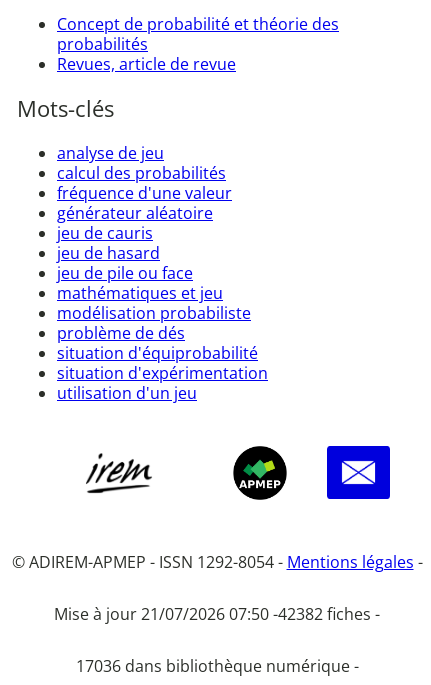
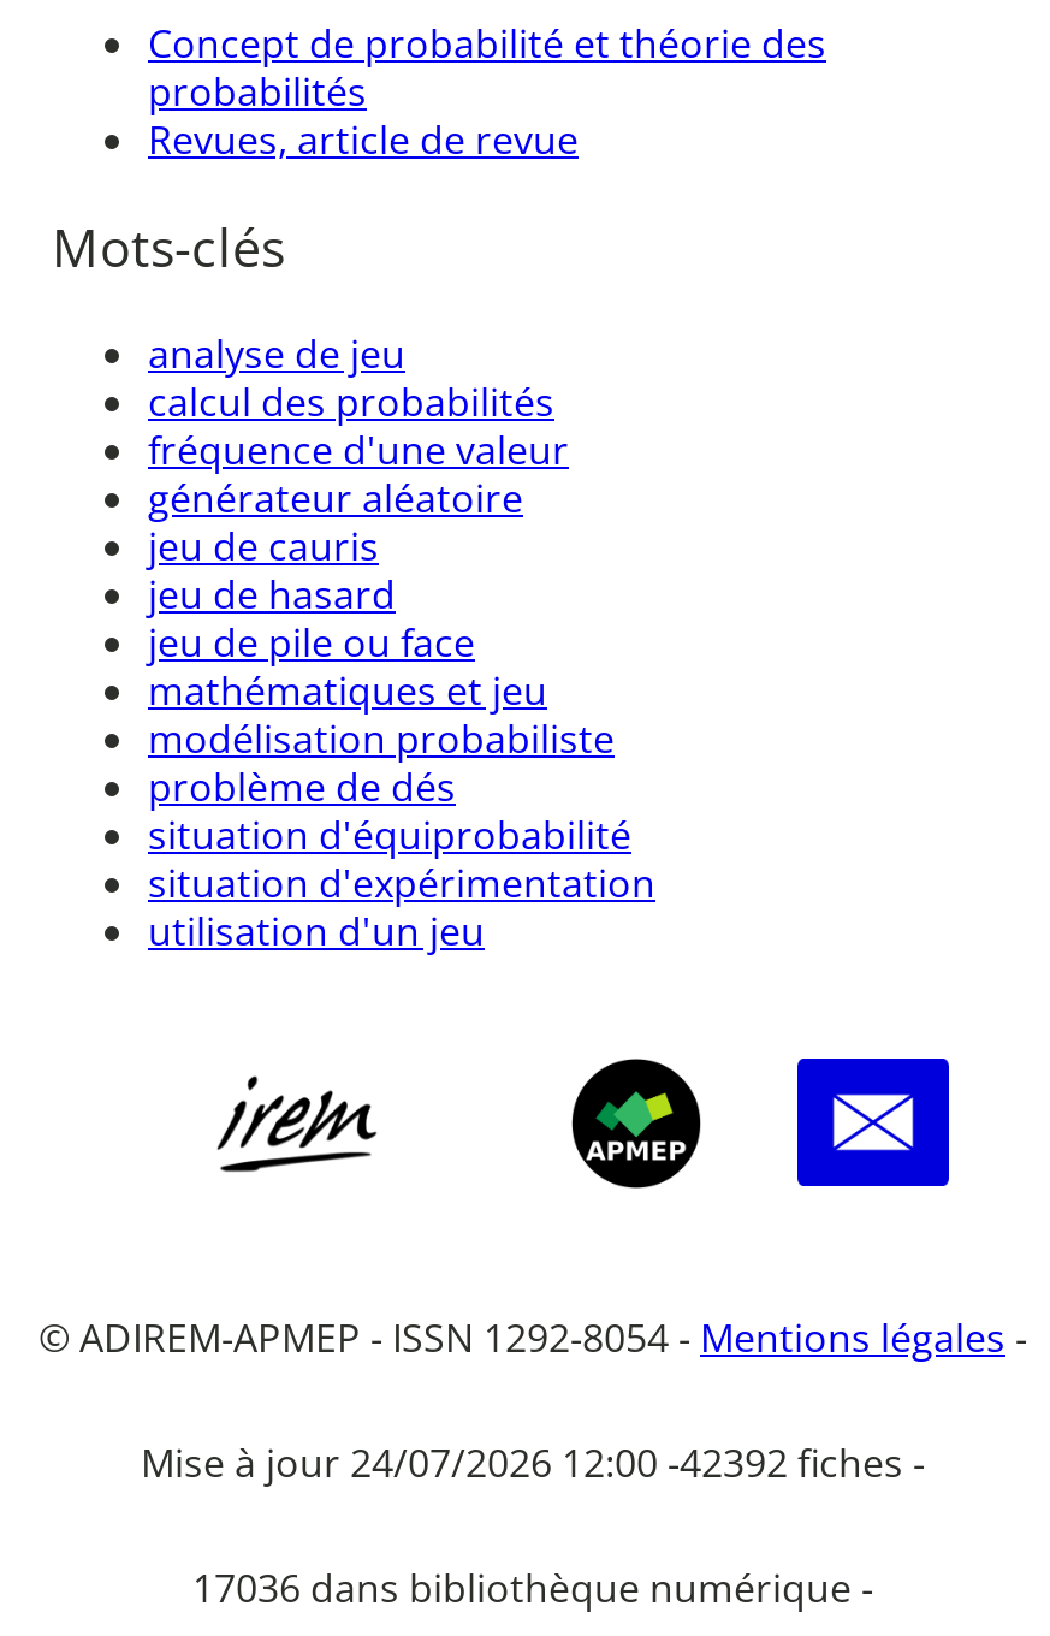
[54,603,380,625] Mise à jour 21/07/2026 07:50 - 42382 fiches - -> [141,1435,925,1488] Mise à jour 24/07/2026 12:00 - 42392 fiches -

